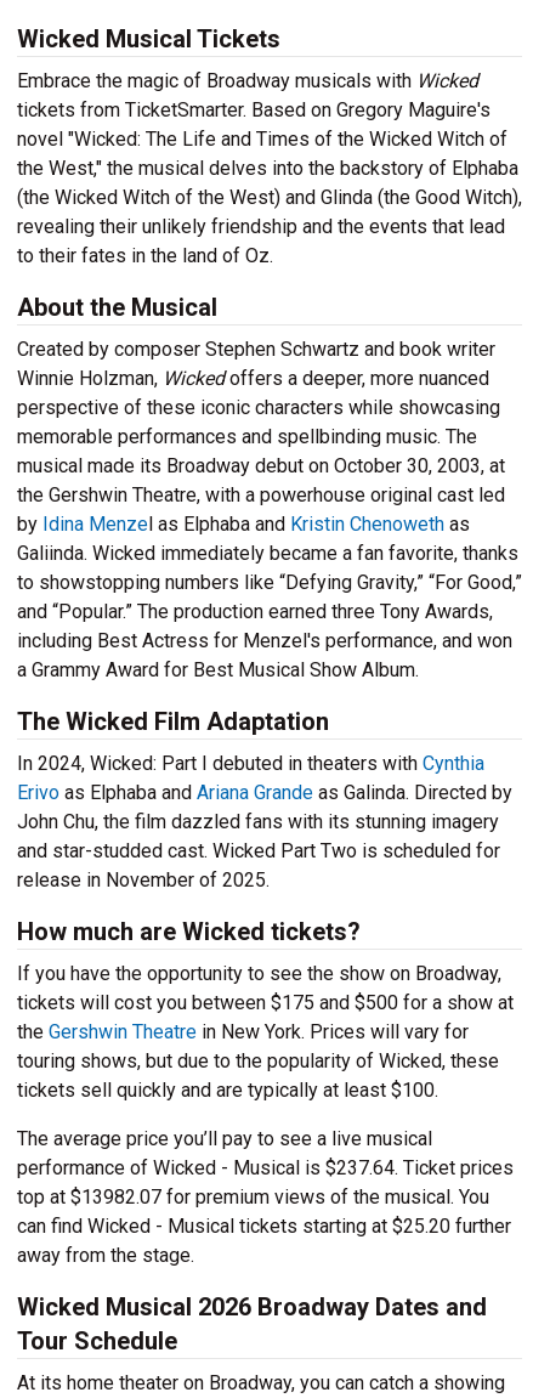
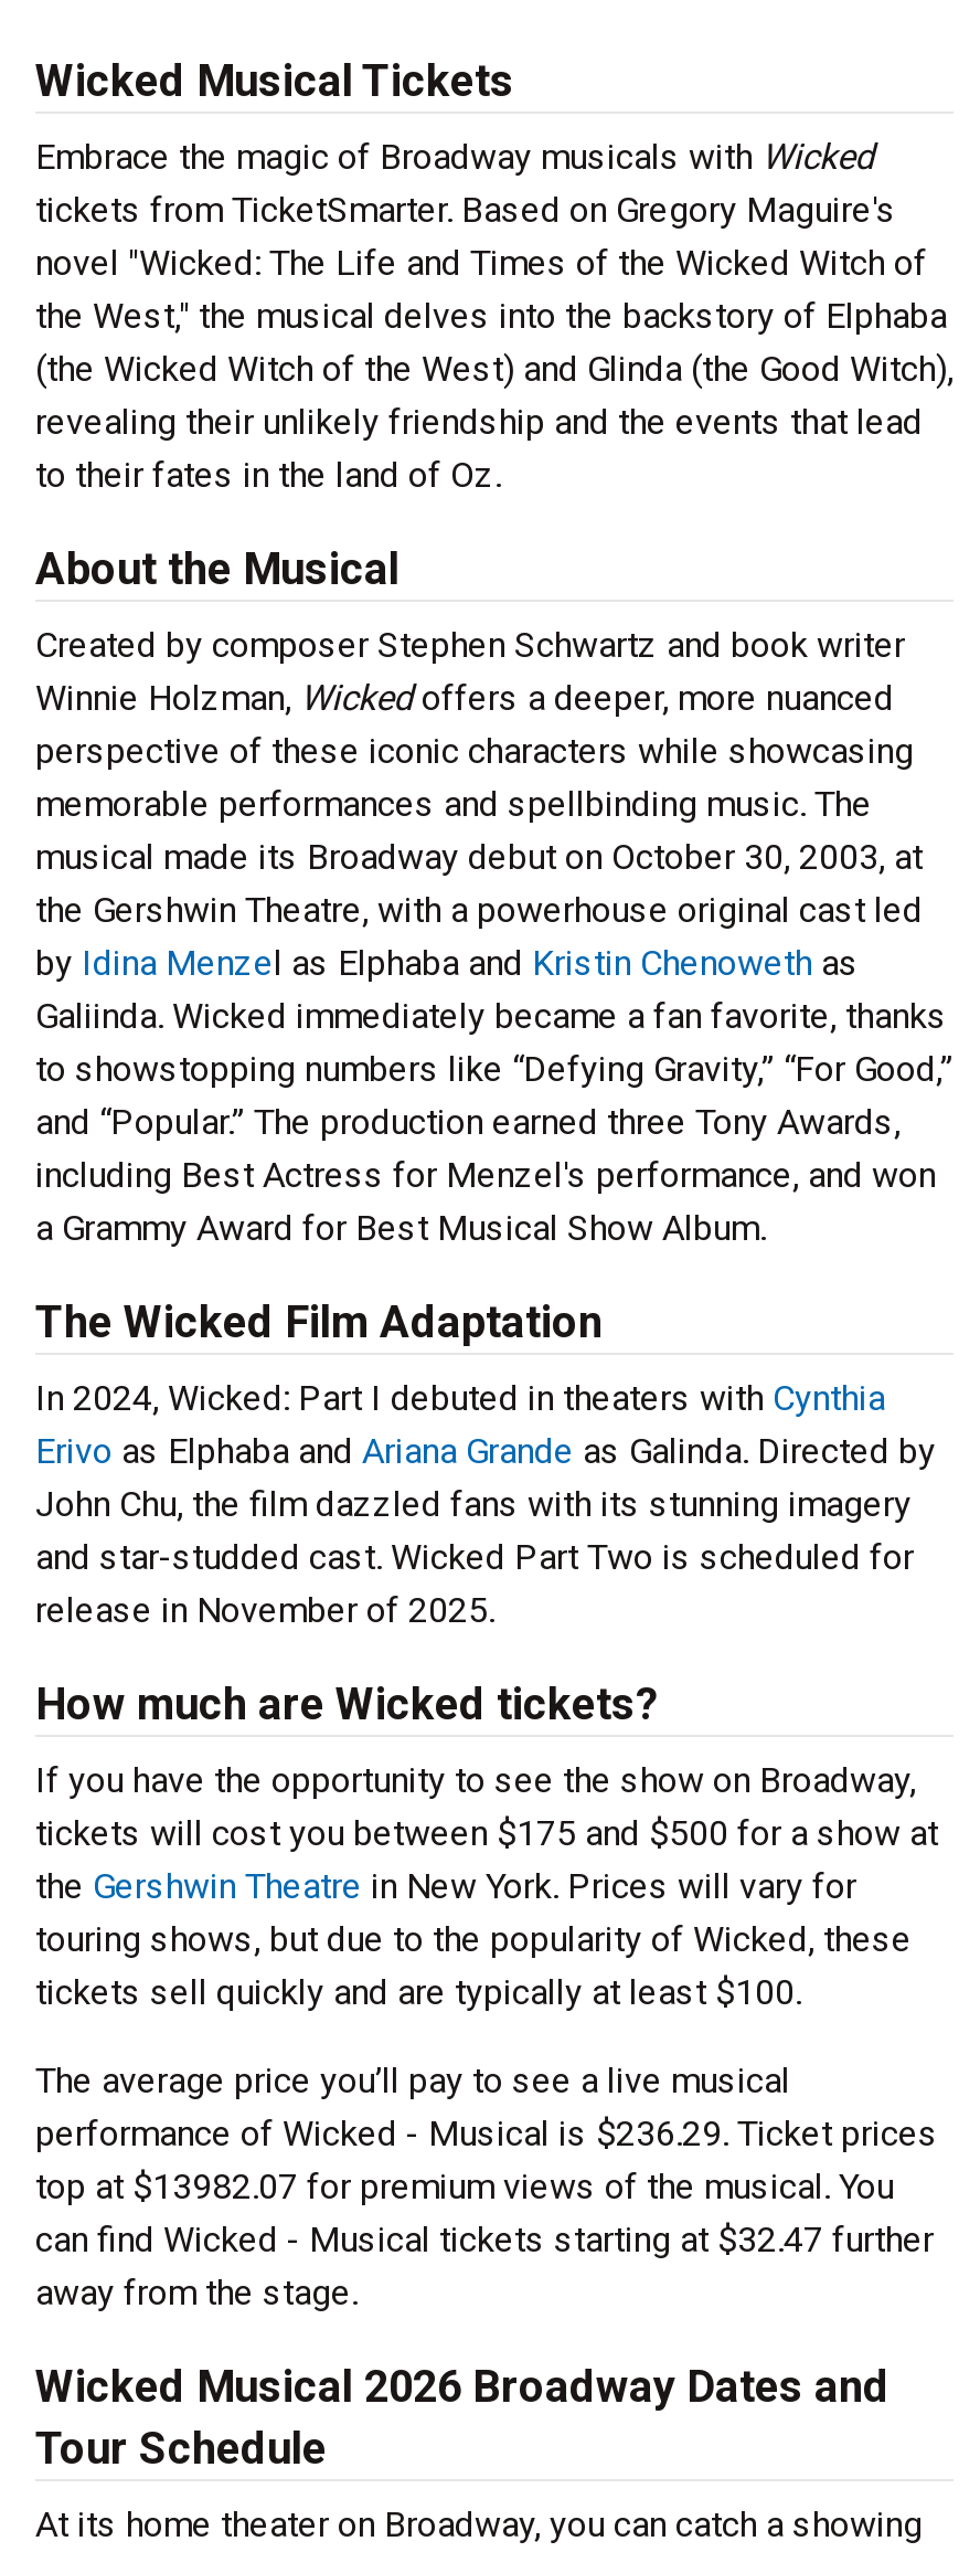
[17,1156,514,1179] performance of Wicked - Musical is $237.64. Ticket prices -> [35,2112,938,2154] performance of Wicked - Musical is $236.29. Ticket prices
[17,1215,511,1238] can find Wicked - Musical tickets starting at $25.20 further -> [35,2219,934,2260] can find Wicked - Musical tickets starting at $32.47 further

